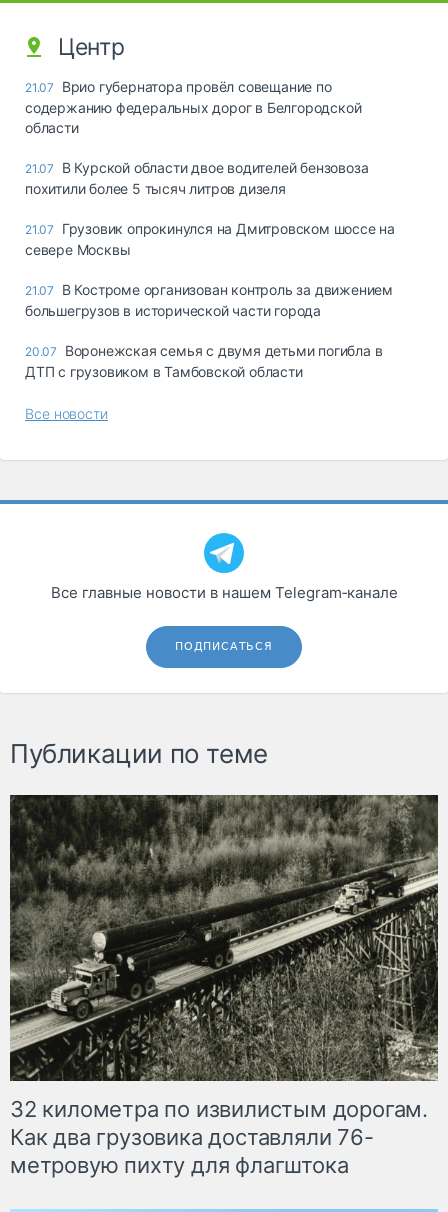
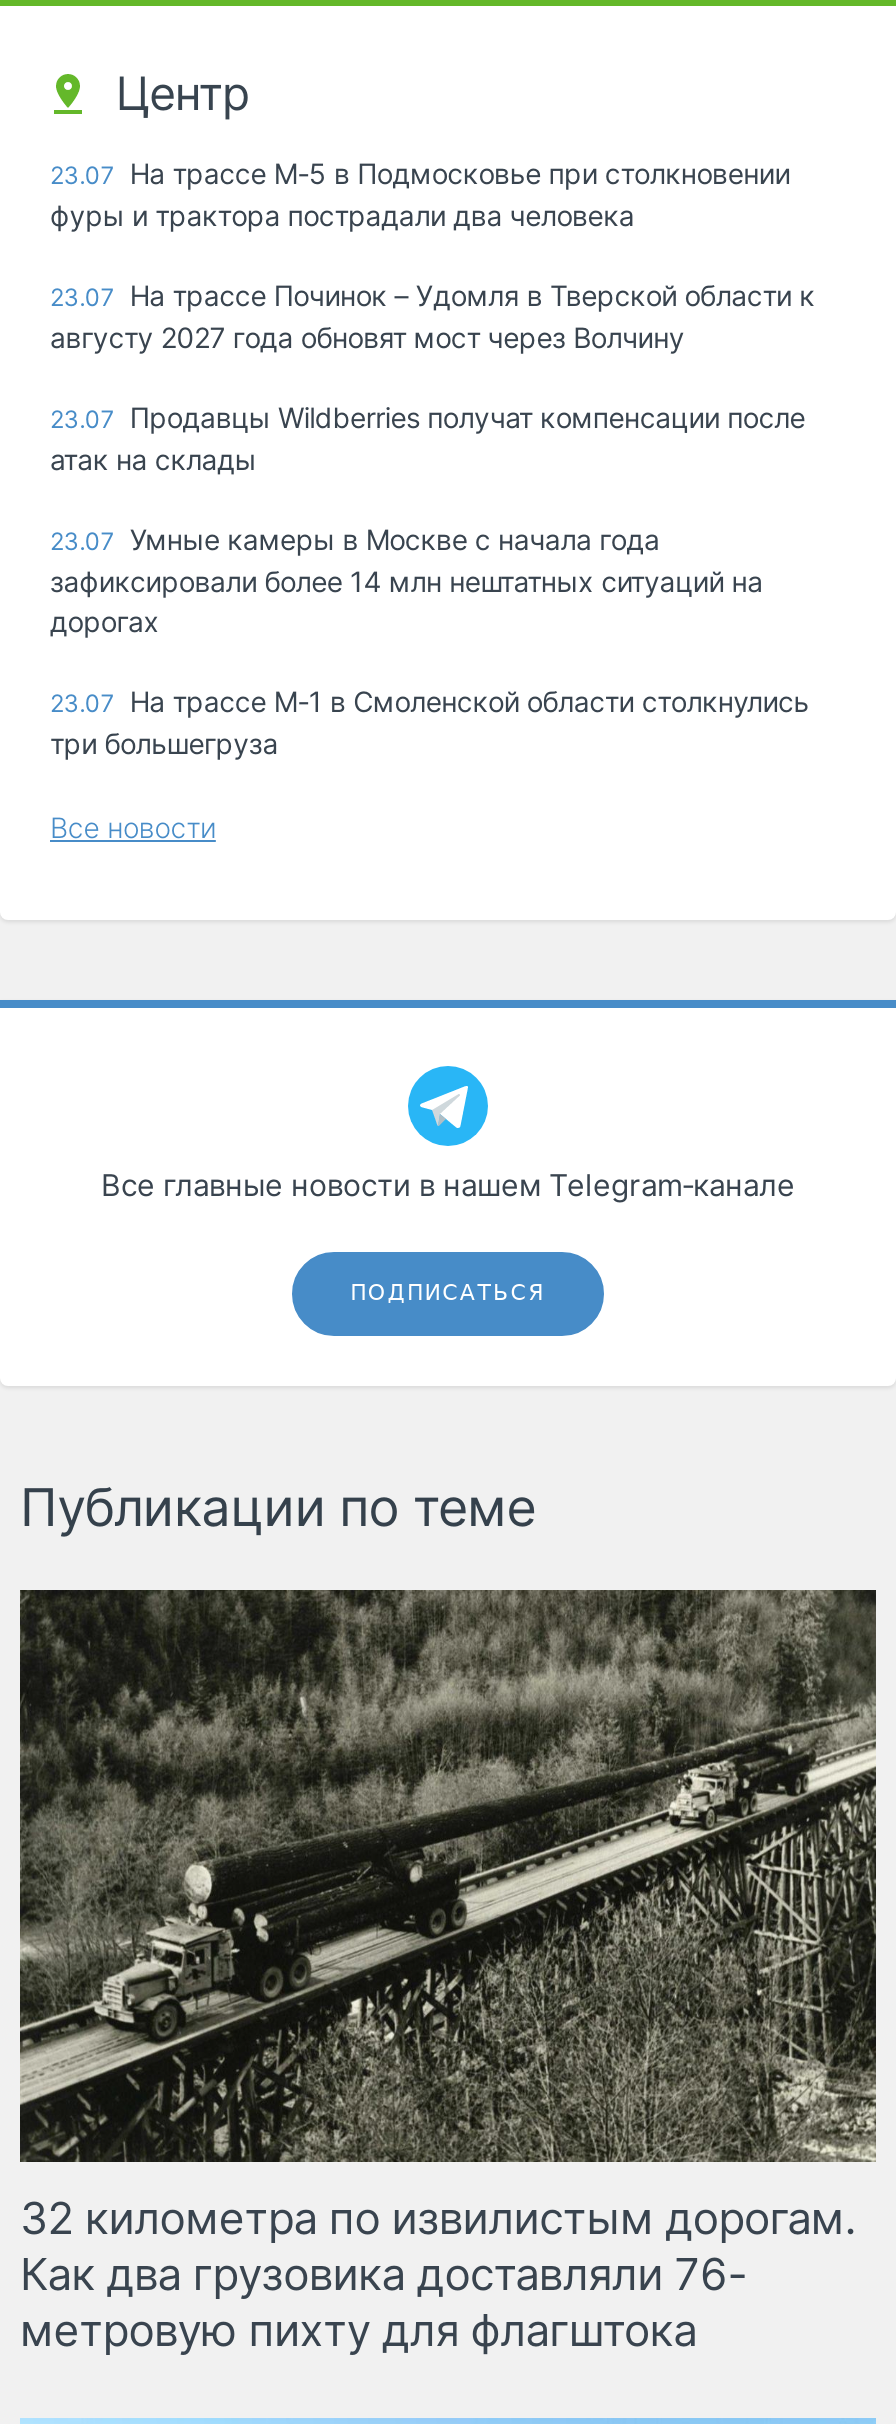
[25,78,361,136] 21.07 Врио губернатора провёл совещание по | содержанию федеральных дорог в Белгородской | области -> [50,156,790,232] 23.07 На трассе М-5 в Подмосковье при столкновении | фуры и трактора пострадали два человека
[25,159,368,197] 21.07 В Курской области двое водителей бензовоза | похитили более 5 тысяч литров дизеля -> [50,278,815,354] 23.07 На трассе Починок – Удомля в Тверской области к | августу 2027 года обновят мост через Волчину
[25,220,395,258] 21.07 Грузовик опрокинулся на Дмитровском шоссе на | севере Москвы -> [50,400,805,476] 23.07 Продавцы Wildberries получат компенсации после | атак на склады
[25,281,393,319] 21.07 В Костроме организован контроль за движением | большегрузов в исторической части города -> [50,522,763,638] 23.07 Умные камеры в Москве с начала года | зафиксировали более 14 млн нештатных ситуаций на | дорогах
[25,342,382,380] 20.07 Воронежская семья с двумя детьми погибла в | ДТП с грузовиком в Тамбовской области -> [50,684,809,760] 23.07 На трассе М-1 в Смоленской области столкнулись | три большегруза

